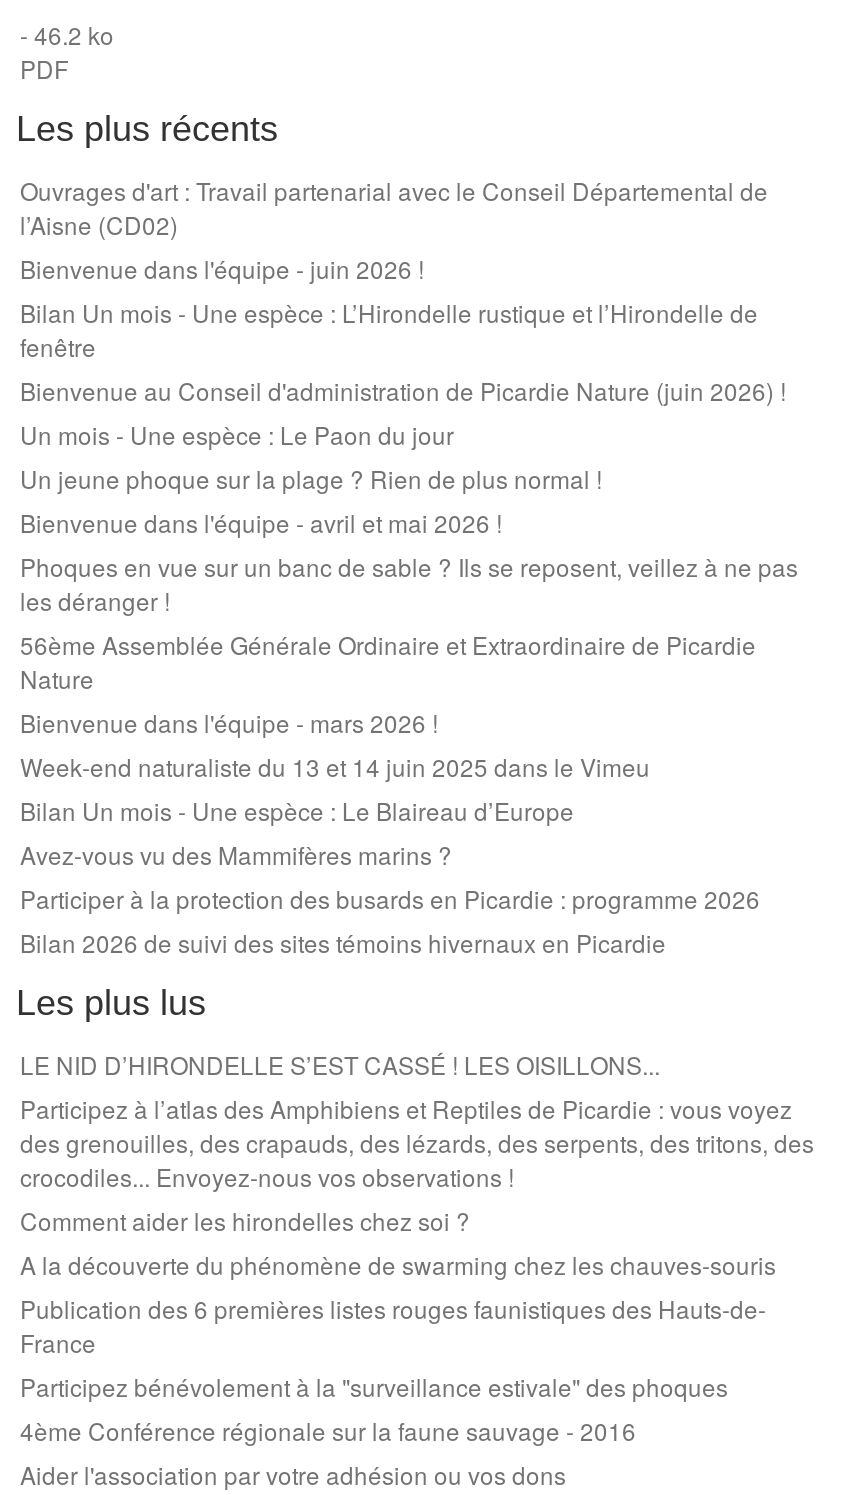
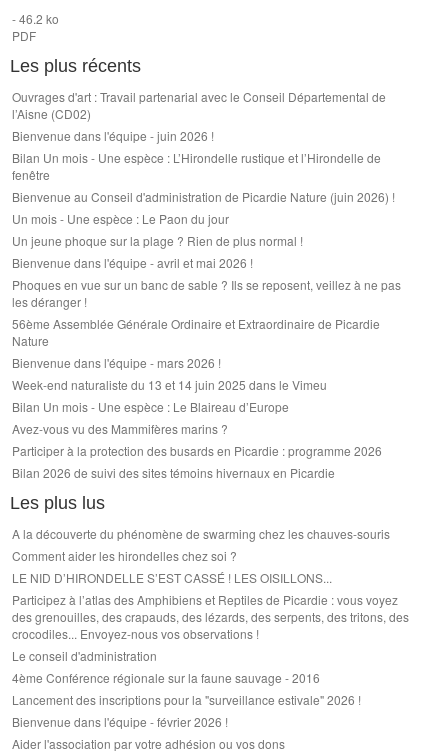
moved [20,1047,814,1193] -> [12,569,409,642]: LE NID D’HIRONDELLE S’EST CASSÉ ! LES OISILLONS... | Participez à l’atlas des Amphibiens et Reptiles de Picardie : vous voyez | des grenouilles, des crapauds, des lézards, des serpents, des tritons, des | crocodiles... Envoyez-nous vos observations !
moved [20,1203,776,1281] -> [12,525,390,564]: A la découverte du phénomène de swarming chez les chauves-souris | Comment aider les hirondelles chez soi ?
[20,1291,766,1403] Publication des 6 premières listes rouges faunistiques des Hauts-de- | France | Participez bénévolement à la "surveillance estivale" des phoques -> [12,647,157,664] Le conseil d'administration
moved [20,1413,636,1447] -> [12,669,320,686]: 4ème Conférence régionale sur la faune sauvage - 2016
none -> [12,691,361,730] Lancement des inscriptions pour la "surveillance estivale" 2026 ! | Bienvenue dans l'équipe - février 2026 !

